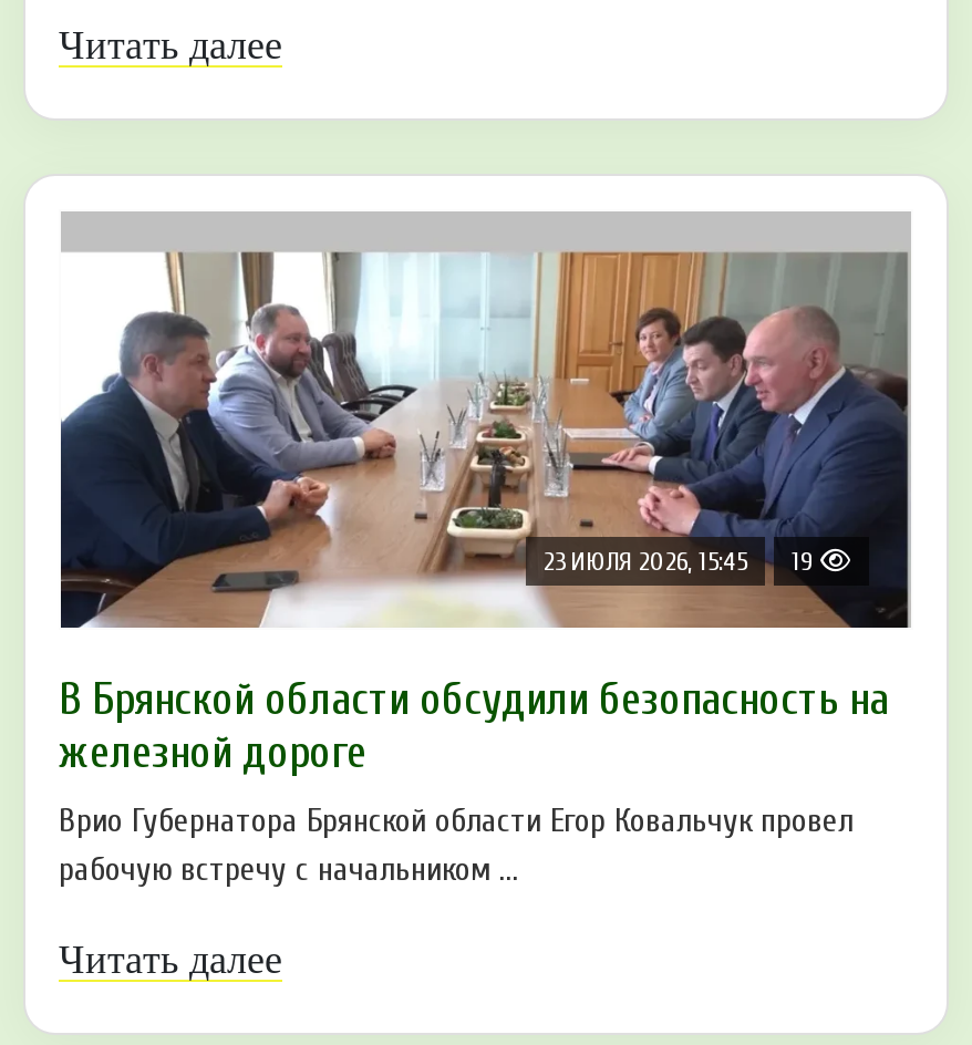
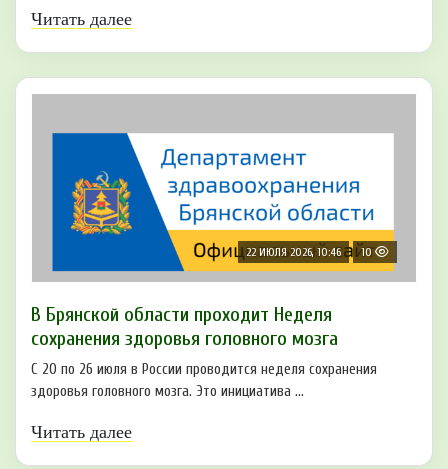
[59,249,909,630] [image] | 23 ИЮЛЯ 2026, 15:45 | 19 -> [32,113,414,282] [image] | 22 ИЮЛЯ 2026, 10:46 | 10
[59,674,889,778] В Брянской области обсудили безопасность на | железной дороге -> [31,303,338,350] В Брянской области проходит Неделя | сохранения здоровья головного мозга
[59,802,854,888] Врио Губернатора Брянской области Егор Ковальчук провел | рабочую встречу с начальником ... -> [31,361,377,400] С 20 по 26 июля в России проводится неделя сохранения | здоровья головного мозга. Это инициатива ...

